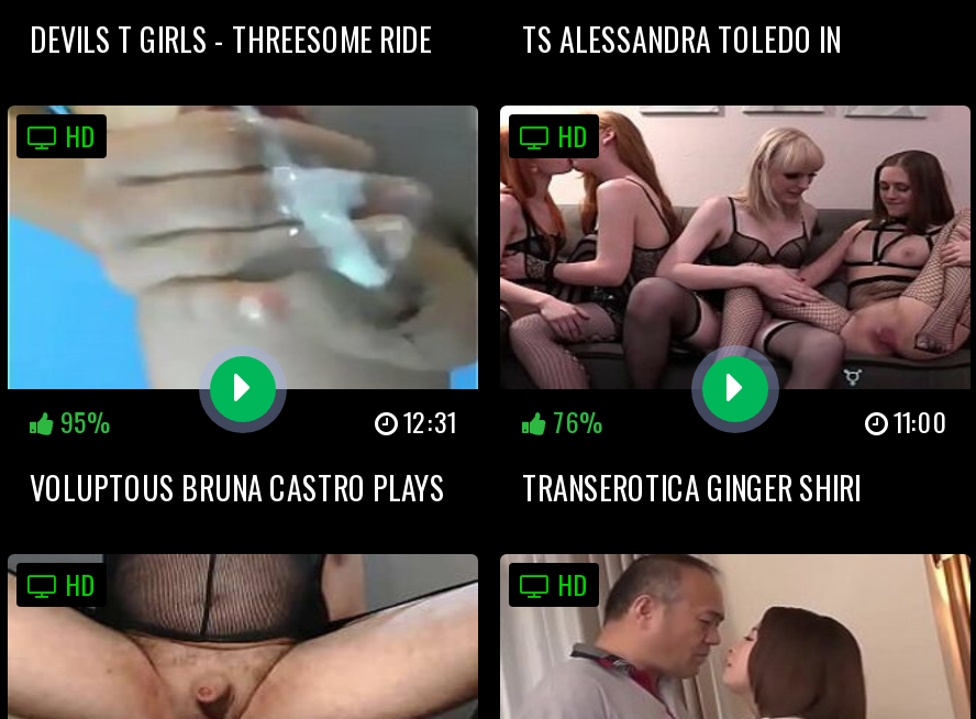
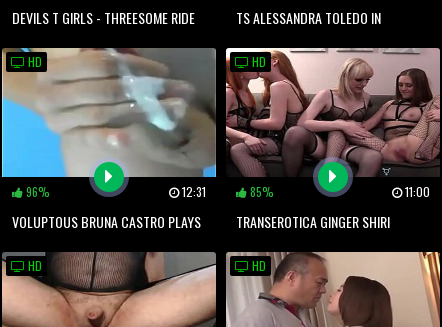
[60,402,113,439] 95% -> [26,183,50,200] 96%
[553,402,606,439] 76% -> [250,183,274,200] 85%

